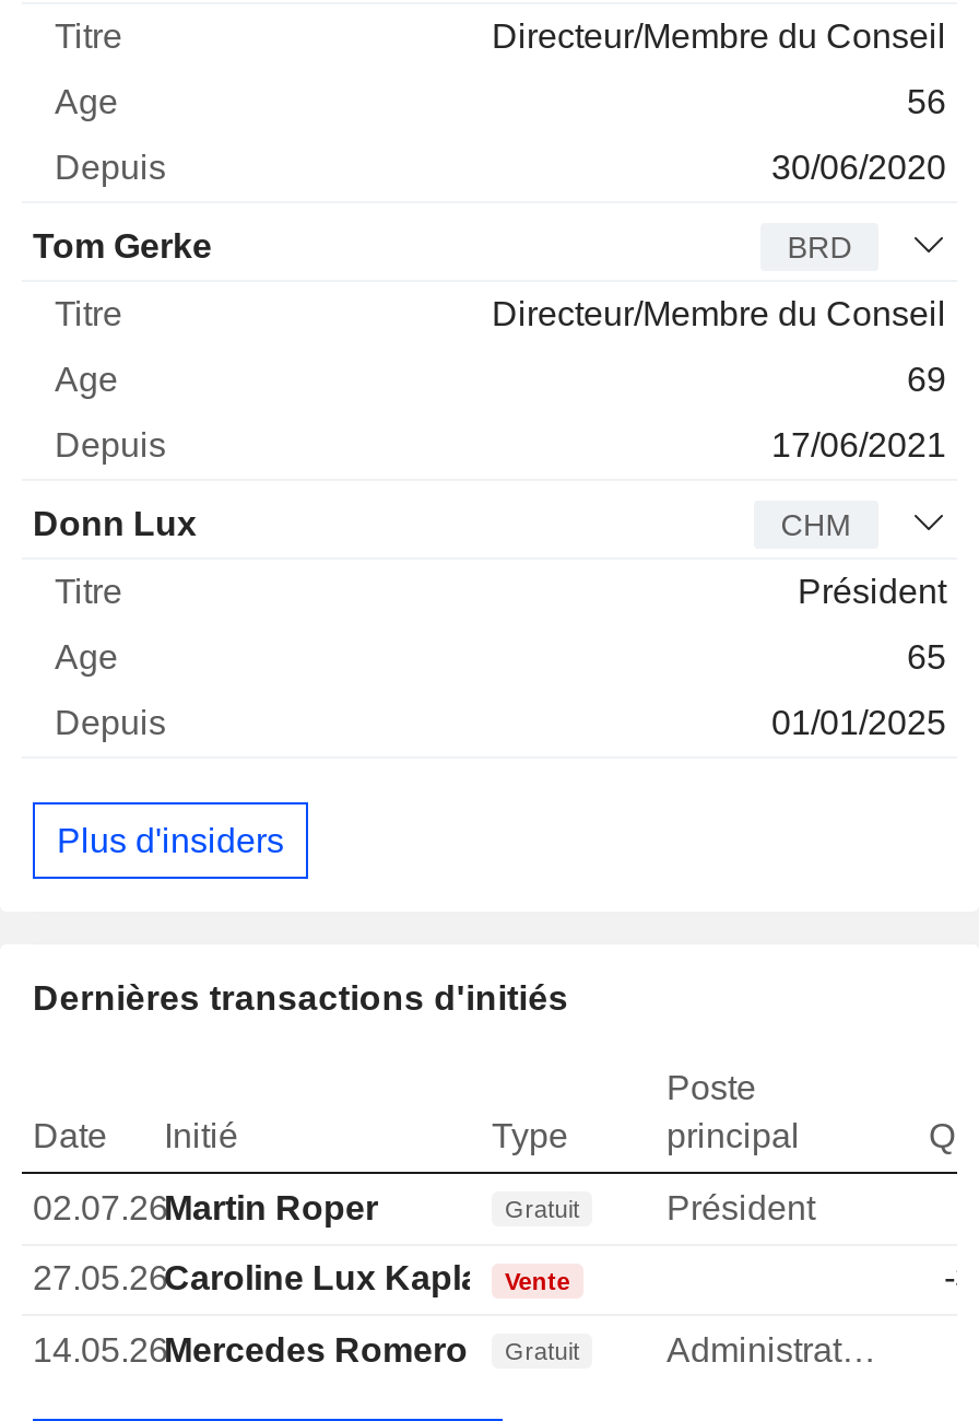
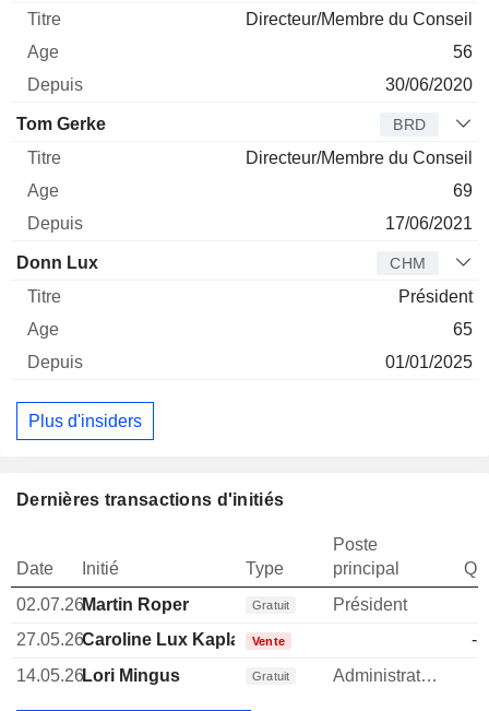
[33,1332,468,1369] 14.05.26Mercedes Romero -> [16,666,180,685] 14.05.26Lori Mingus

